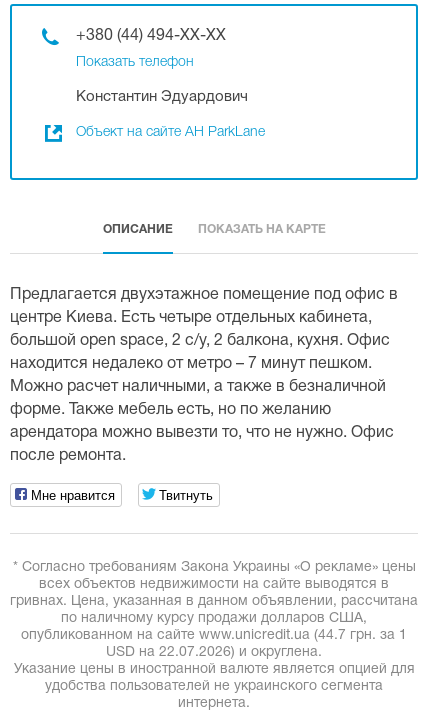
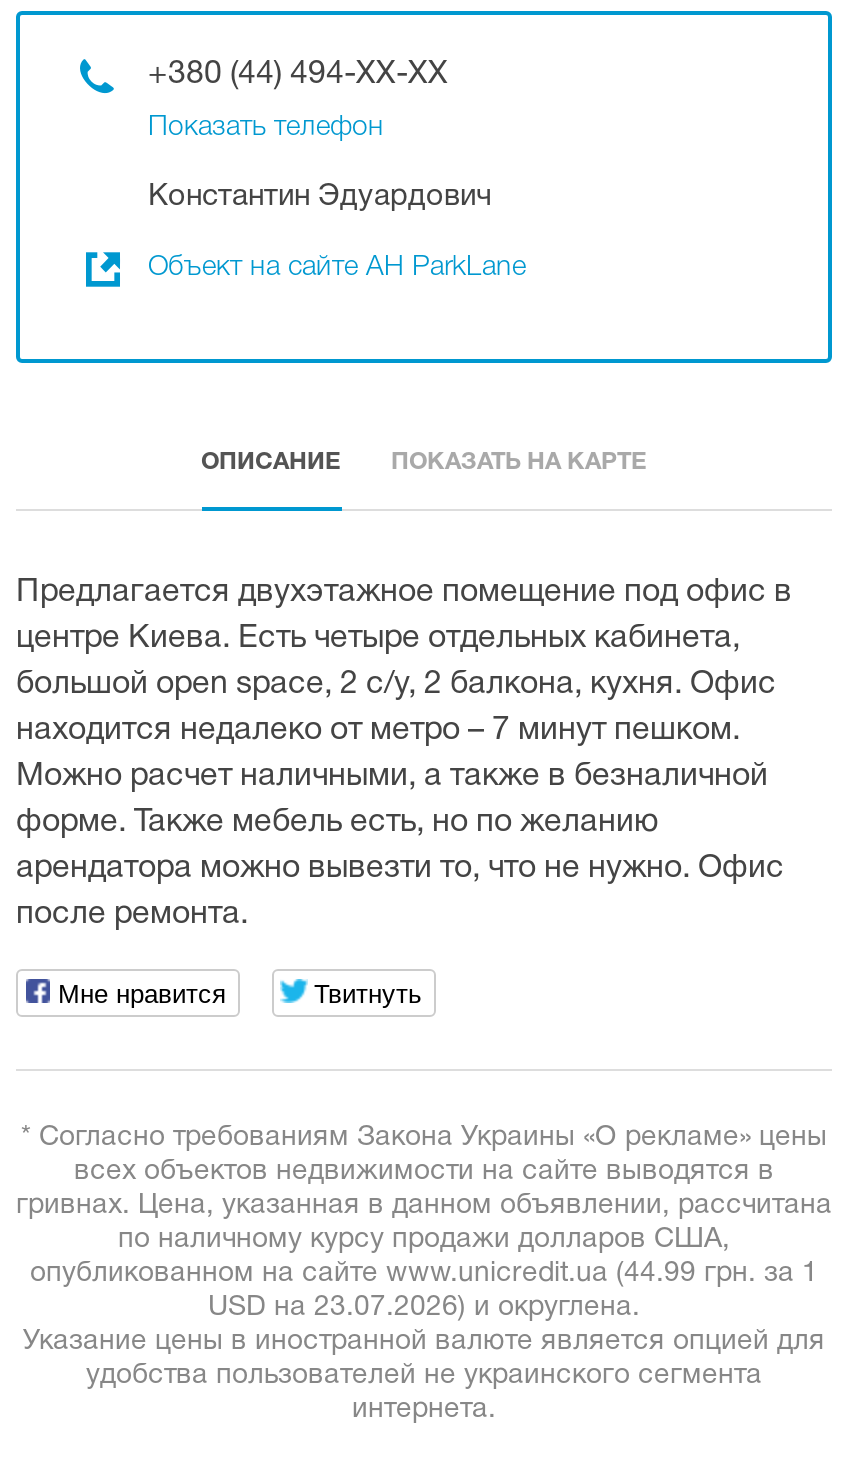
[21,629,407,642] опубликованном на сайте www.unicredit.ua (44.7 грн. за 1 -> [30,1261,818,1287] опубликованном на сайте www.unicredit.ua (44.99 грн. за 1
[106,646,322,659] USD на 22.07.2026) и округлена. -> [208,1295,640,1321] USD на 23.07.2026) и округлена.

